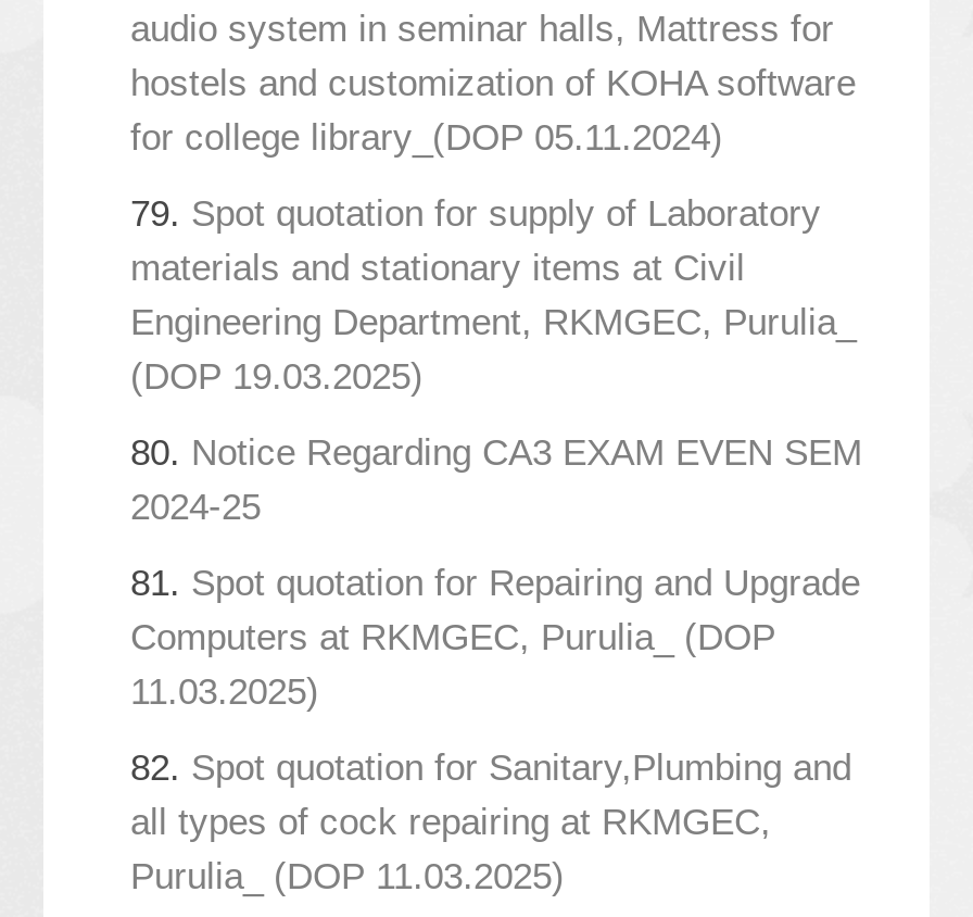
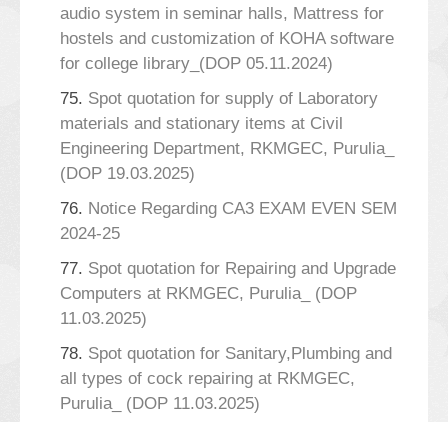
[130,193,821,235] 79. Spot quotation for supply of Laboratory -> [60,89,378,108] 75. Spot quotation for supply of Laboratory
[130,432,862,474] 80. Notice Regarding CA3 EXAM EVEN SEM -> [60,199,397,218] 76. Notice Regarding CA3 EXAM EVEN SEM
[130,563,860,604] 81. Spot quotation for Repairing and Upgrade -> [60,259,396,278] 77. Spot quotation for Repairing and Upgrade
[130,748,851,789] 82. Spot quotation for Sanitary,Plumbing and -> [60,344,392,363] 78. Spot quotation for Sanitary,Plumbing and

